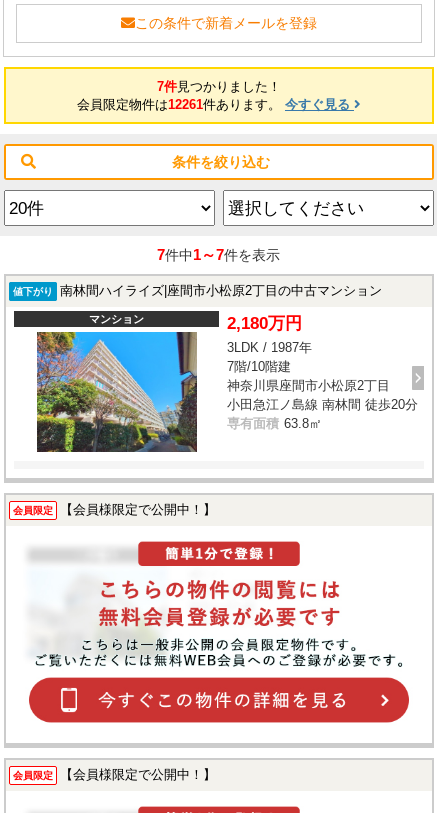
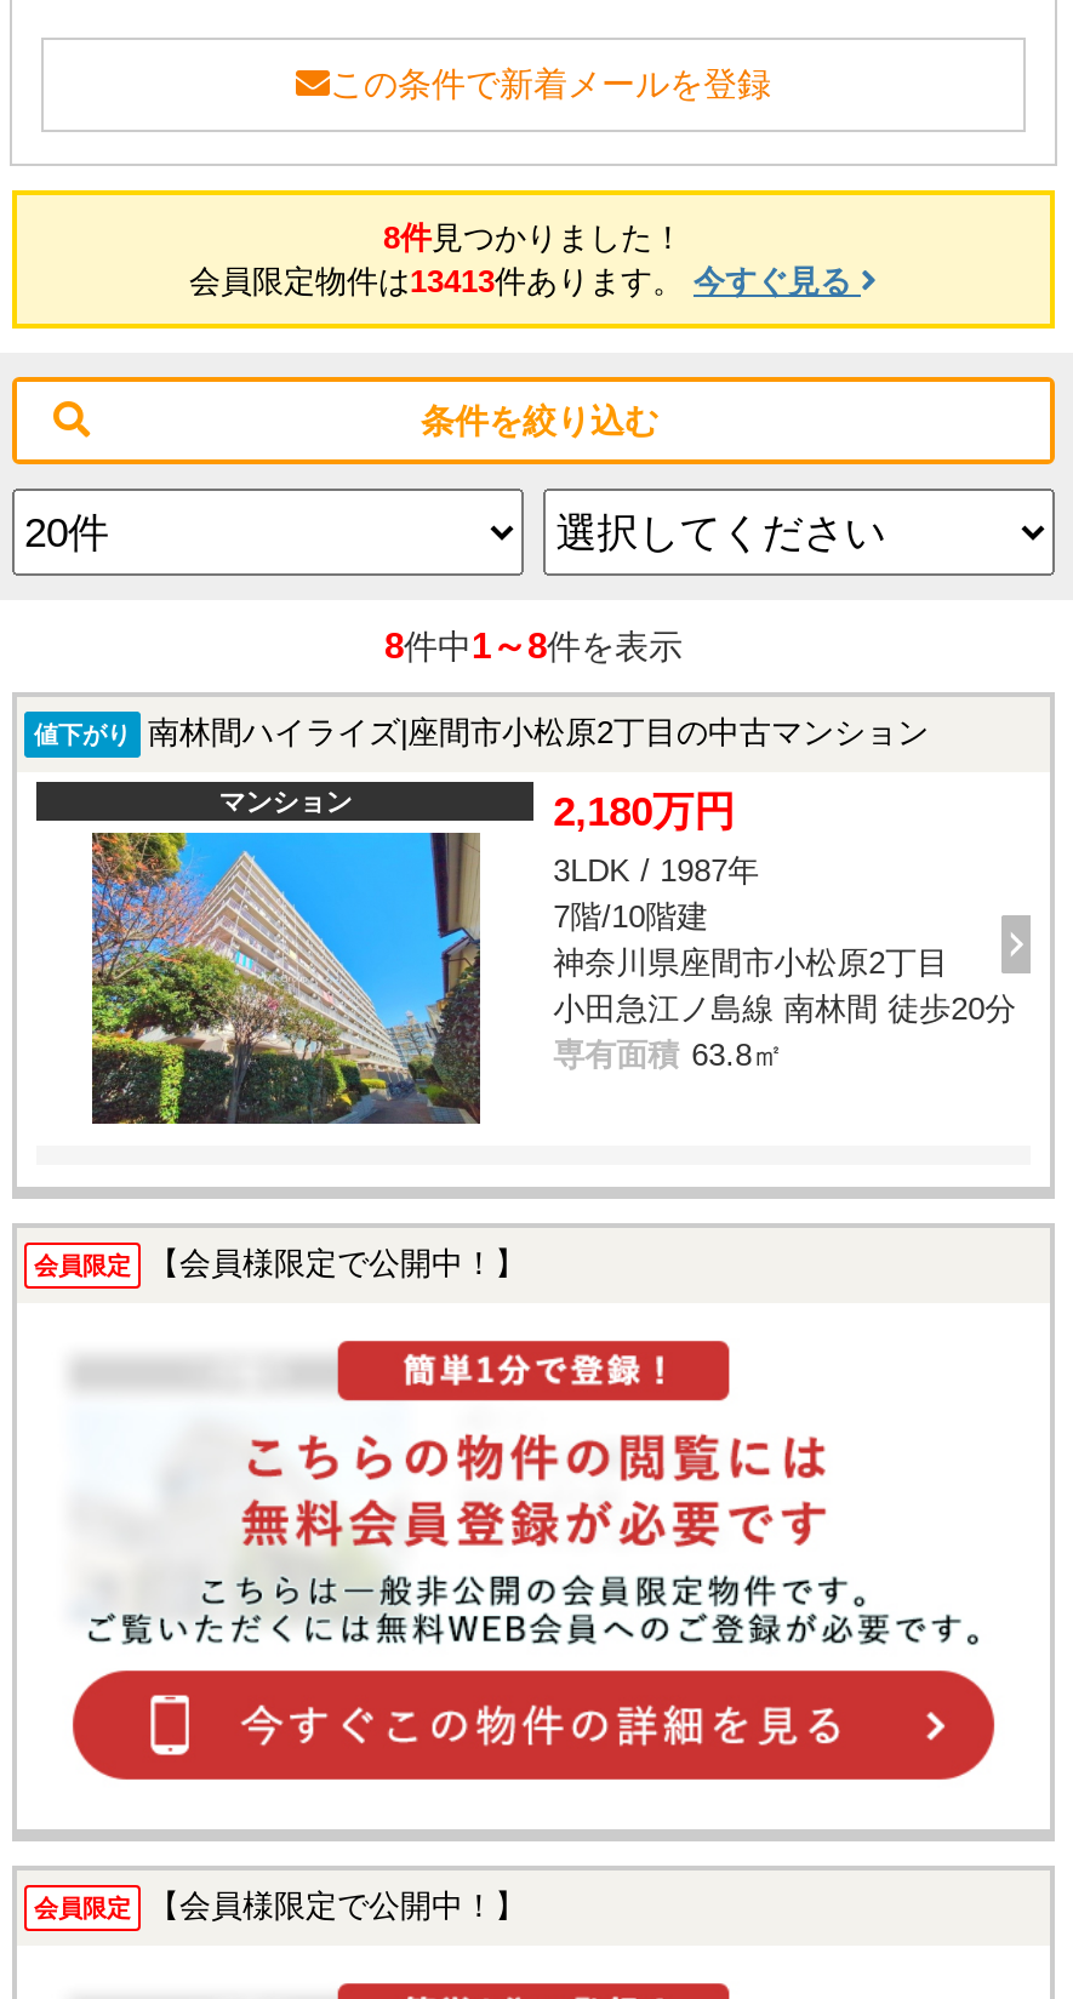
[157,79,281,94] 7件見つかりました！ -> [383,219,684,256] 8件見つかりました！
[77,97,354,112] 会員限定物件は12261件あります。今すぐ見る -> [189,263,861,299] 会員限定物件は13413件あります。今すぐ見る
[157,246,280,263] 7件中1～7件を表示 -> [384,625,683,666] 8件中1～8件を表示

